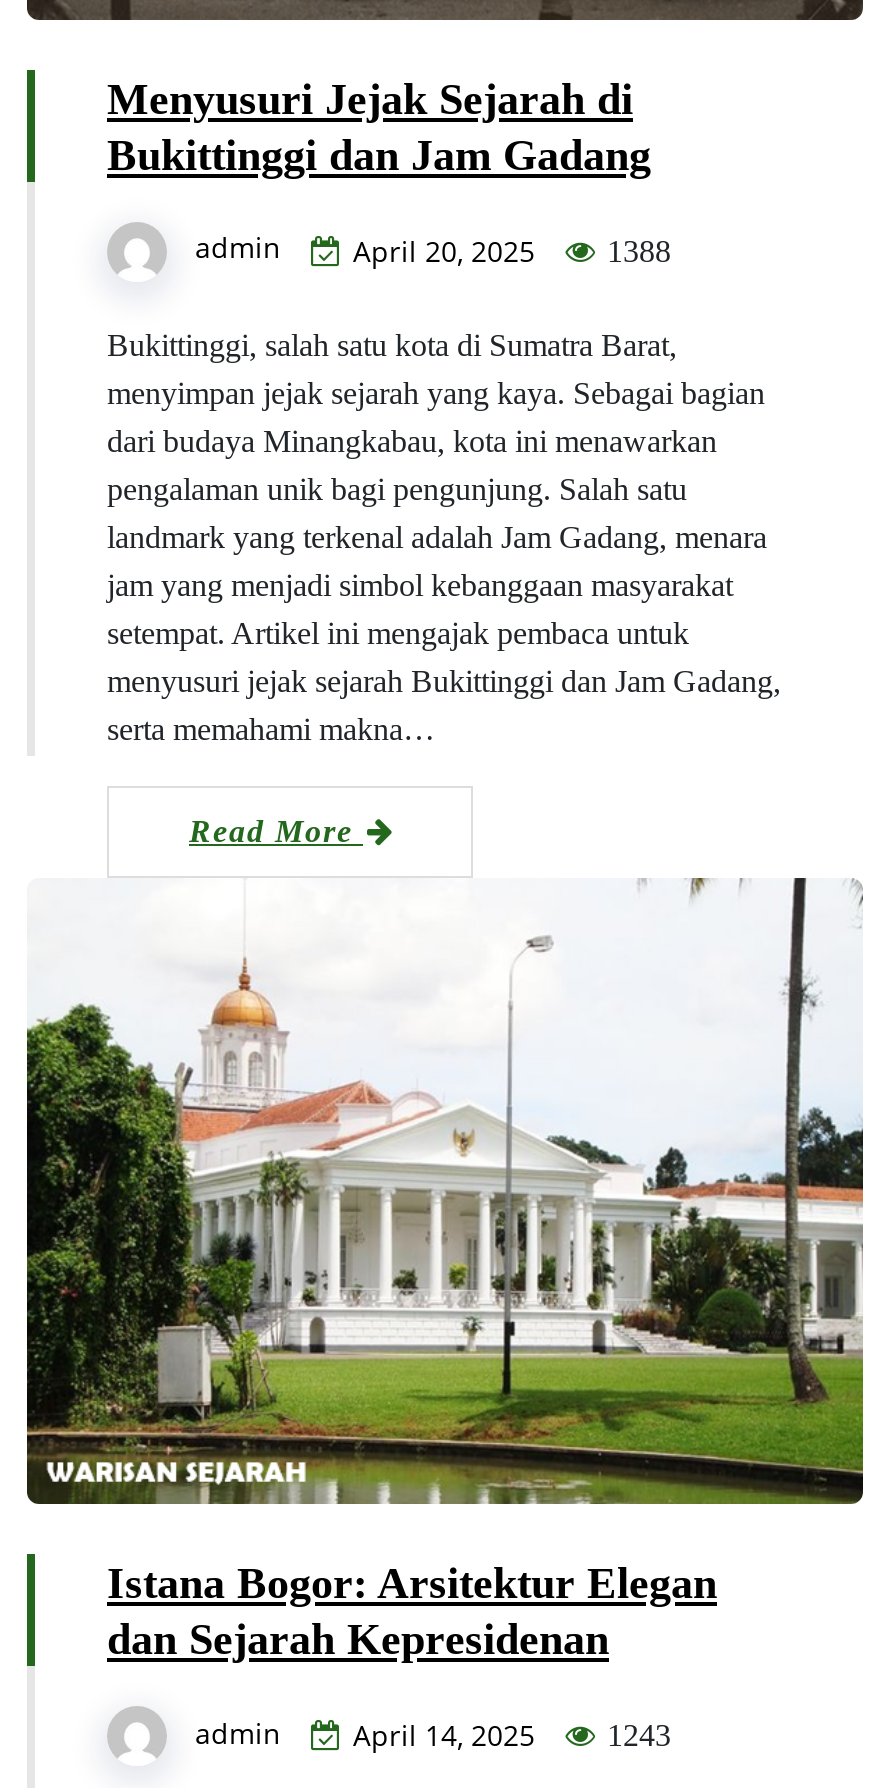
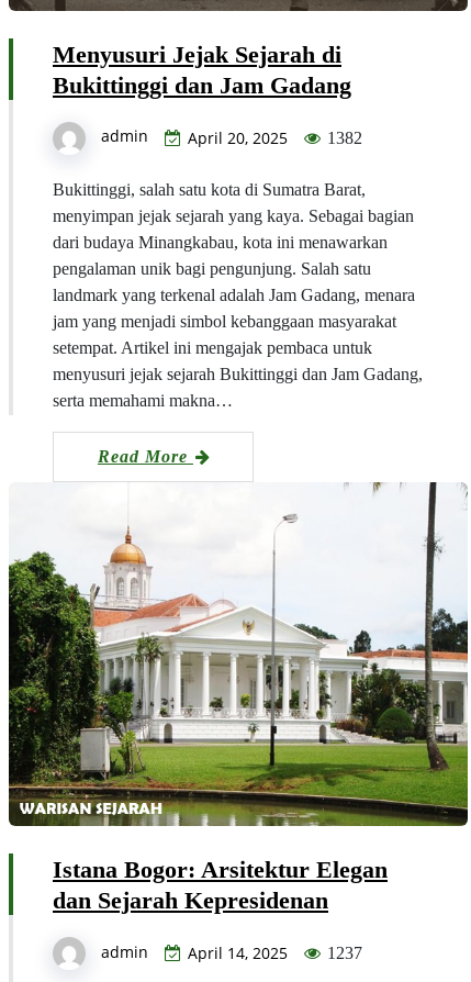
[195,229,671,270] admin April 20, 2025 1388 -> [101,126,362,148] admin April 20, 2025 1382
[195,1714,671,1755] admin April 14, 2025 1243 -> [101,941,362,964] admin April 14, 2025 1237

